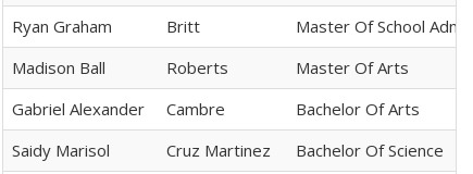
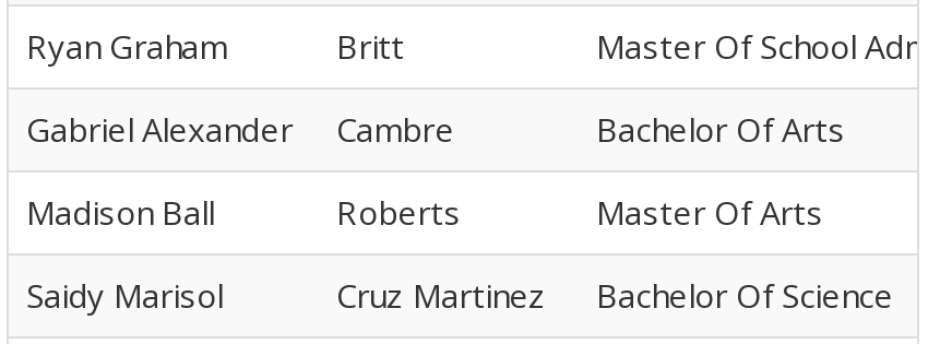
moved [12,56,409,78] -> [26,189,823,233]: Madison Ball | Roberts | Master Of Arts
moved [12,97,420,119] -> [26,106,845,150]: Gabriel Alexander | Cambre | Bachelor Of Arts

